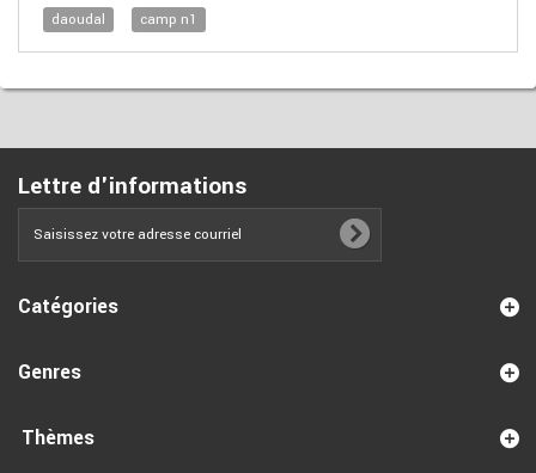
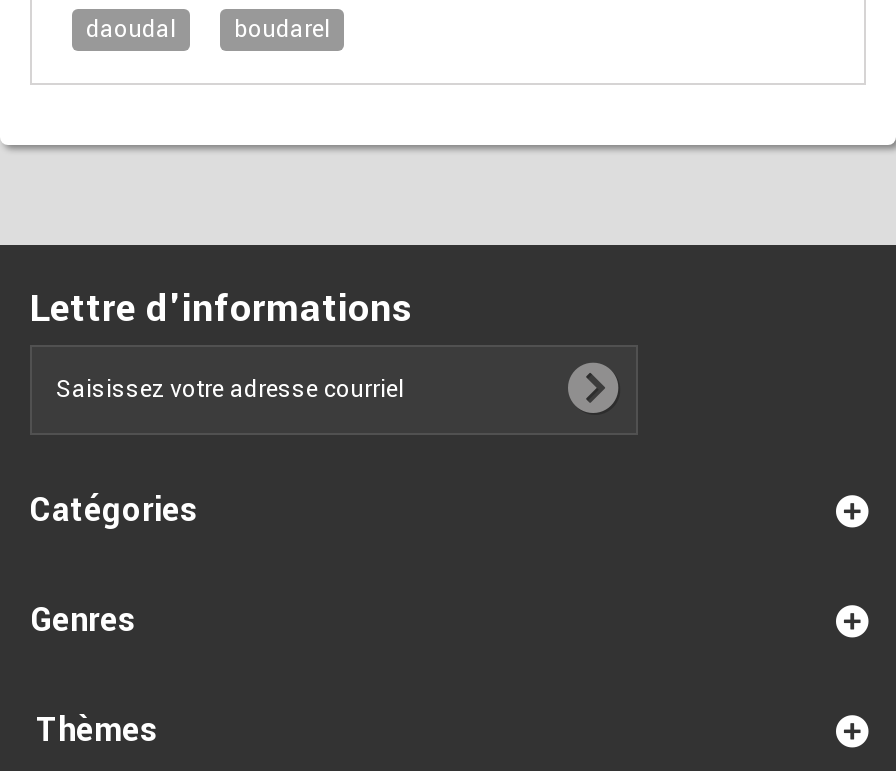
[140,9,197,30] camp n1 -> [234,13,330,47] boudarel

